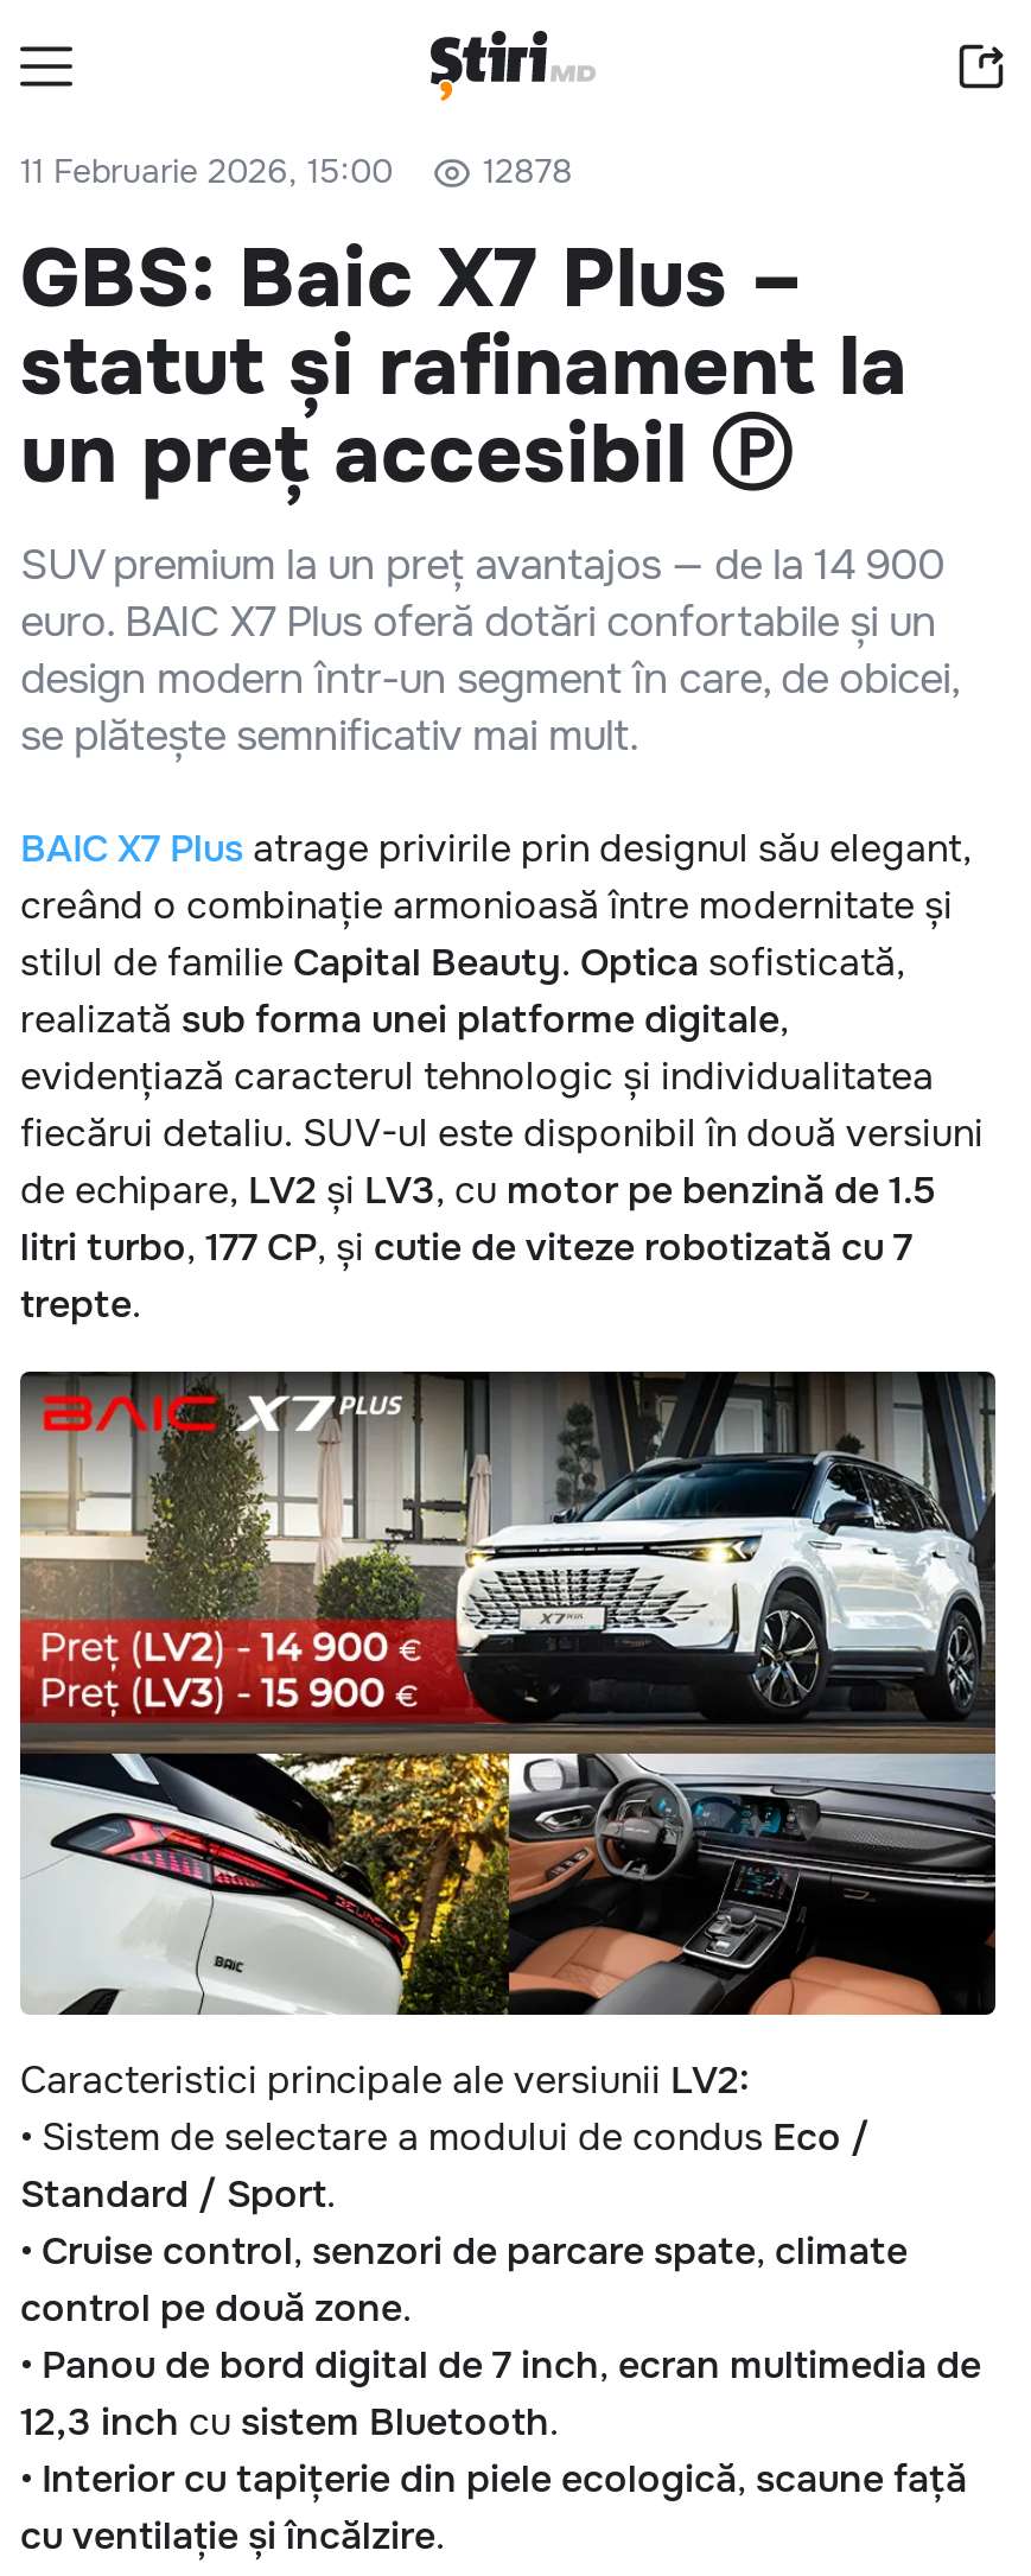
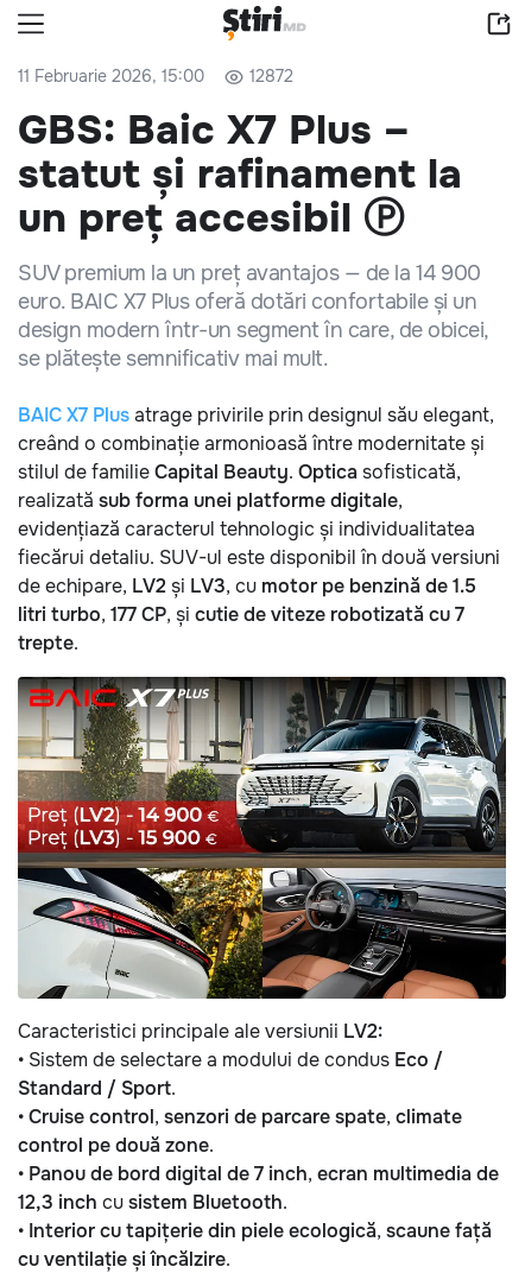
[483,150,573,192] 12878 -> [249,65,293,87] 12872

